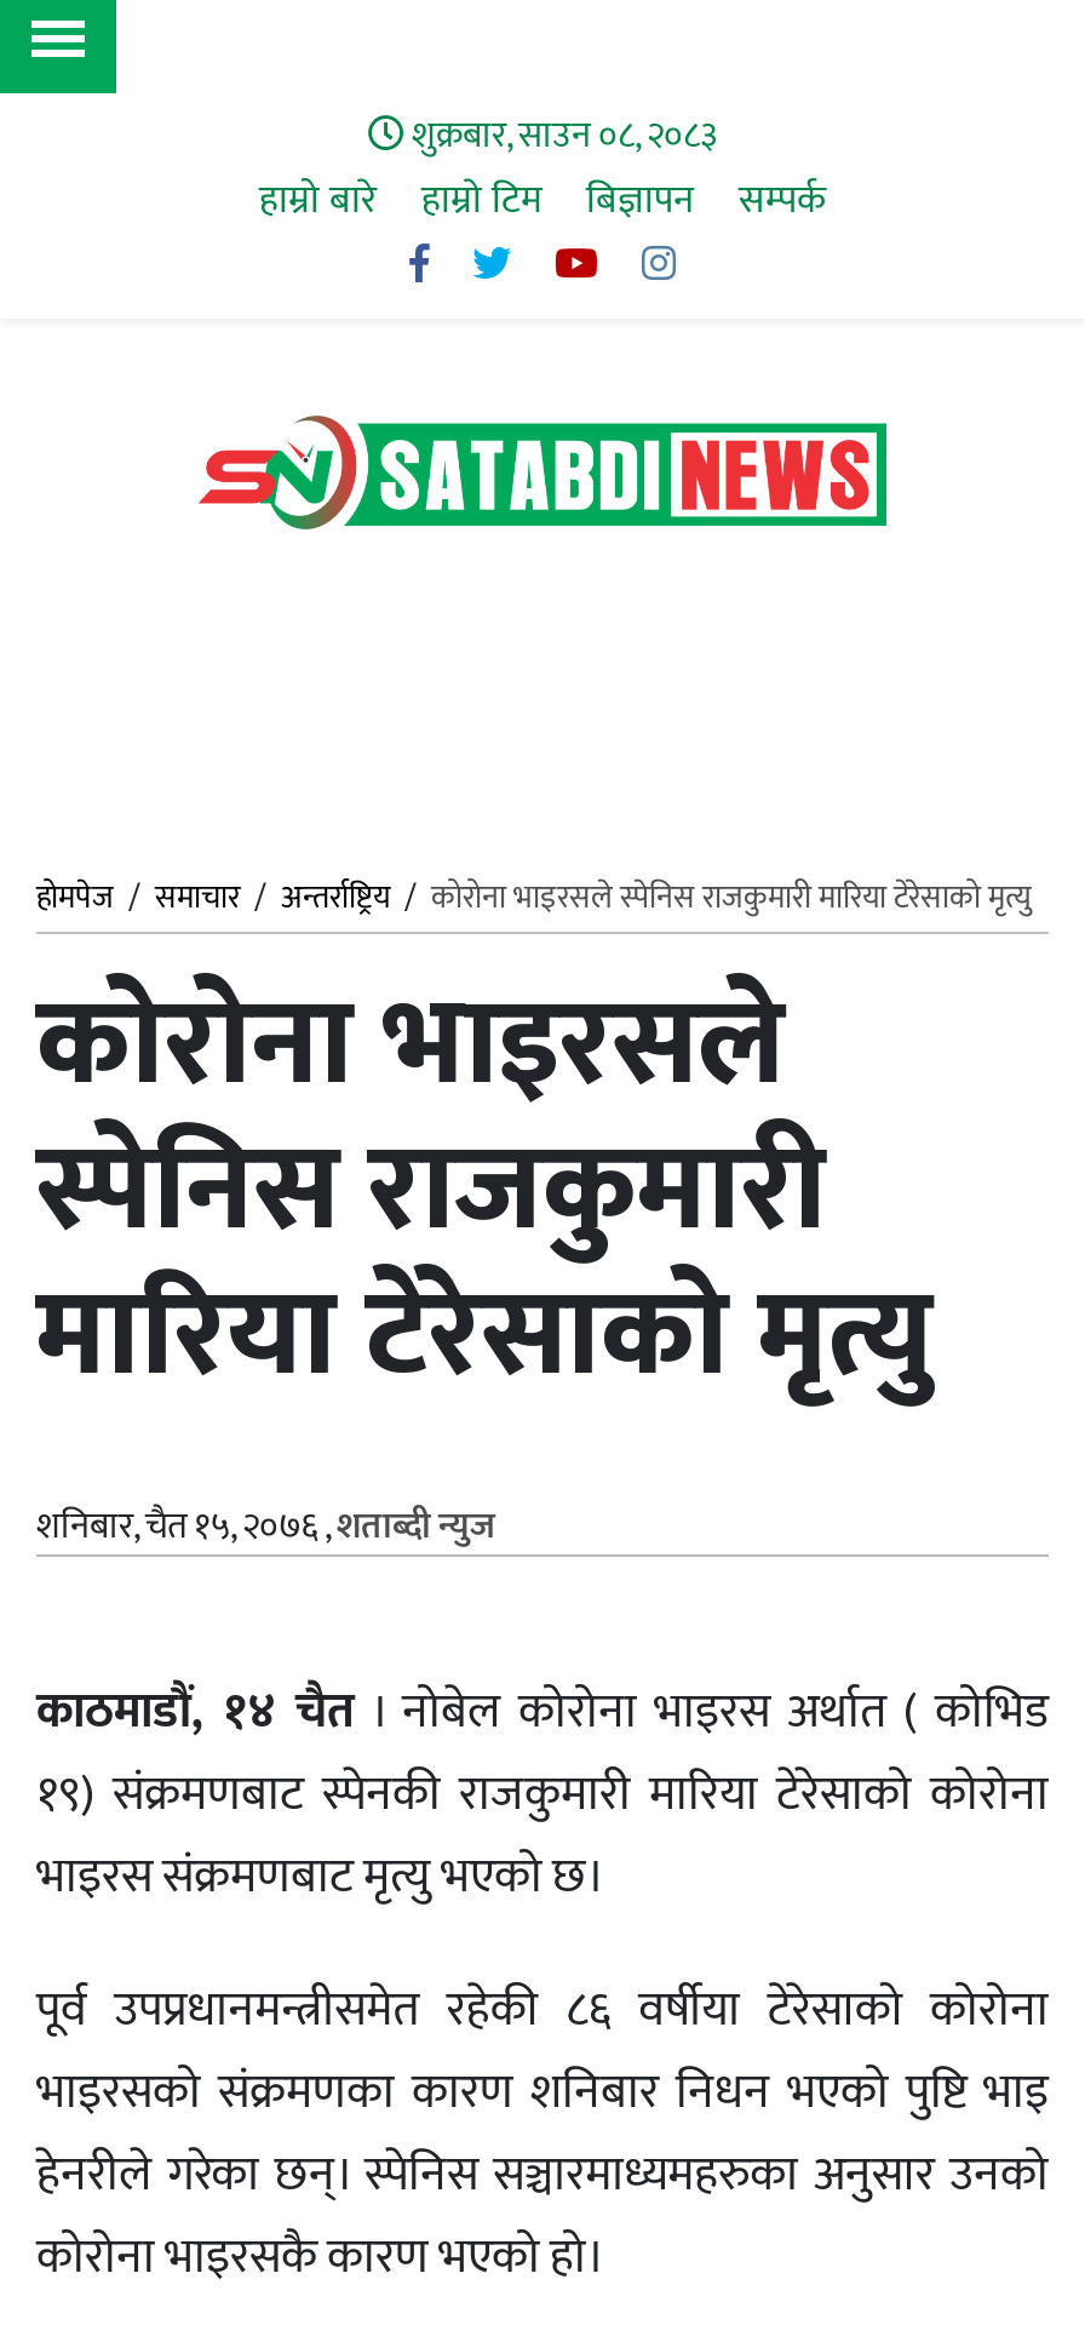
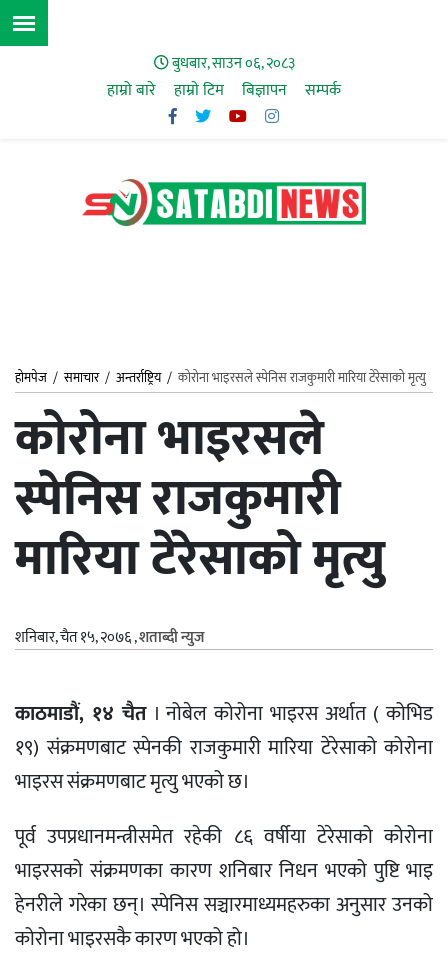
[404,105,717,166] शुक्रबार, साउन ०८, २०८३ -> [168,51,294,76] बुधबार, साउन ०६, २०८३

